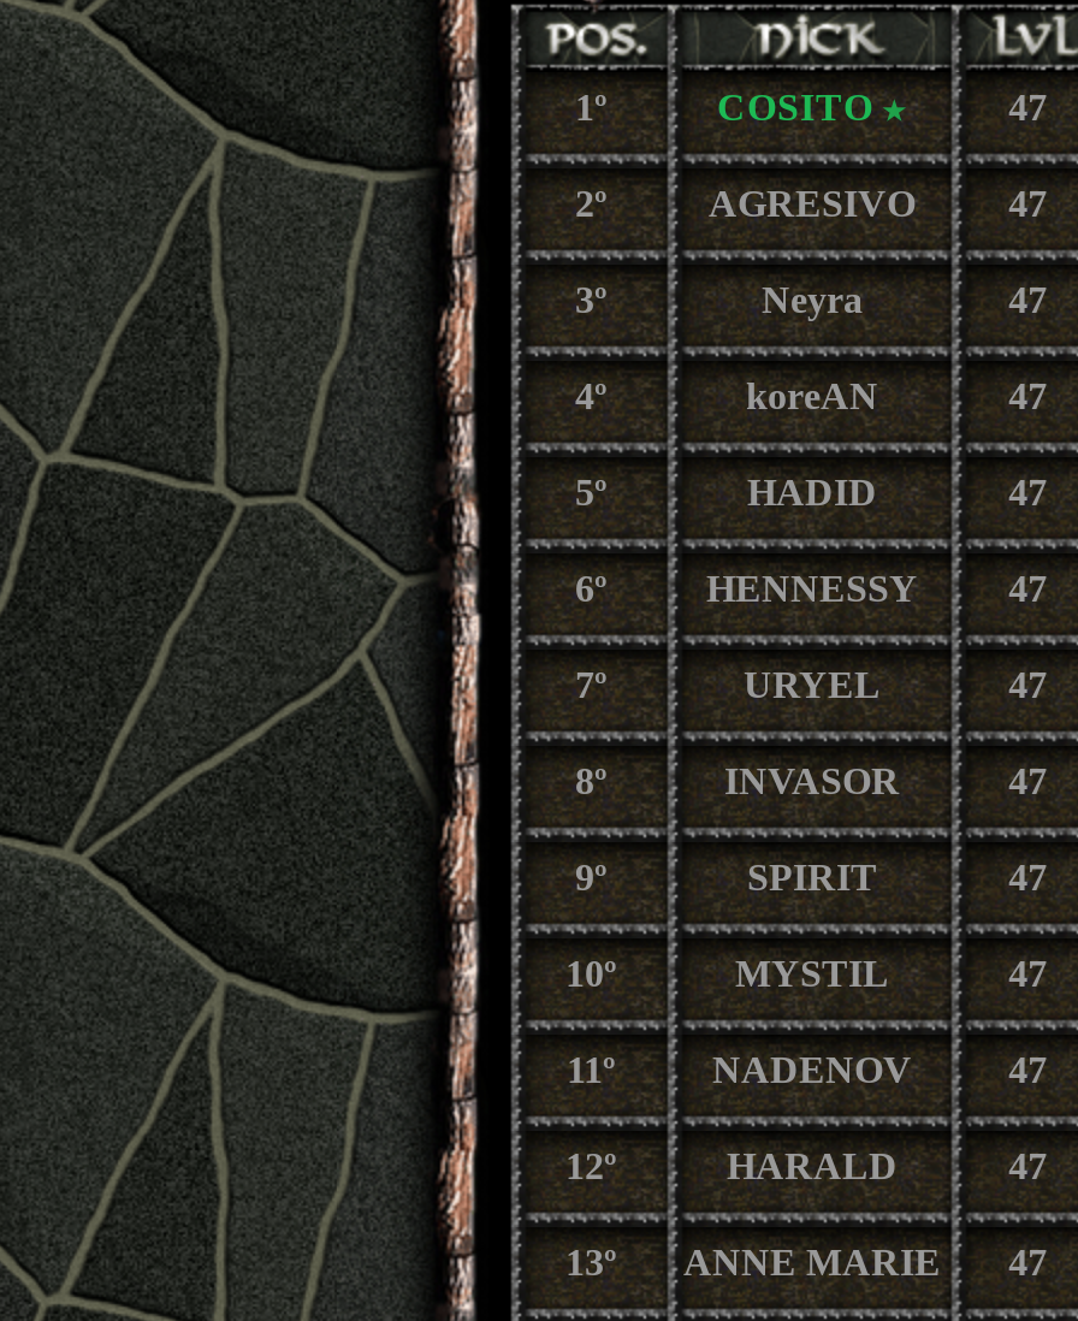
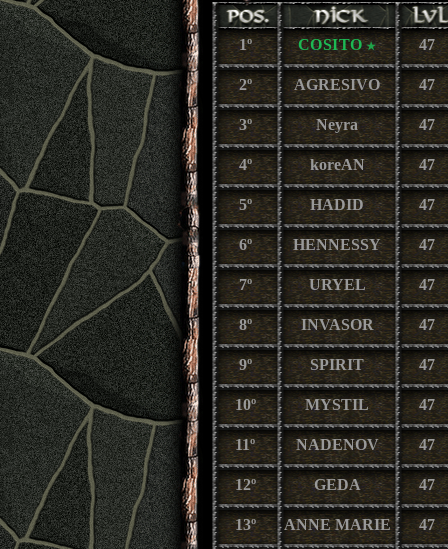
[727,1144,898,1185] HARALD -> [314,476,361,493] GEDA

